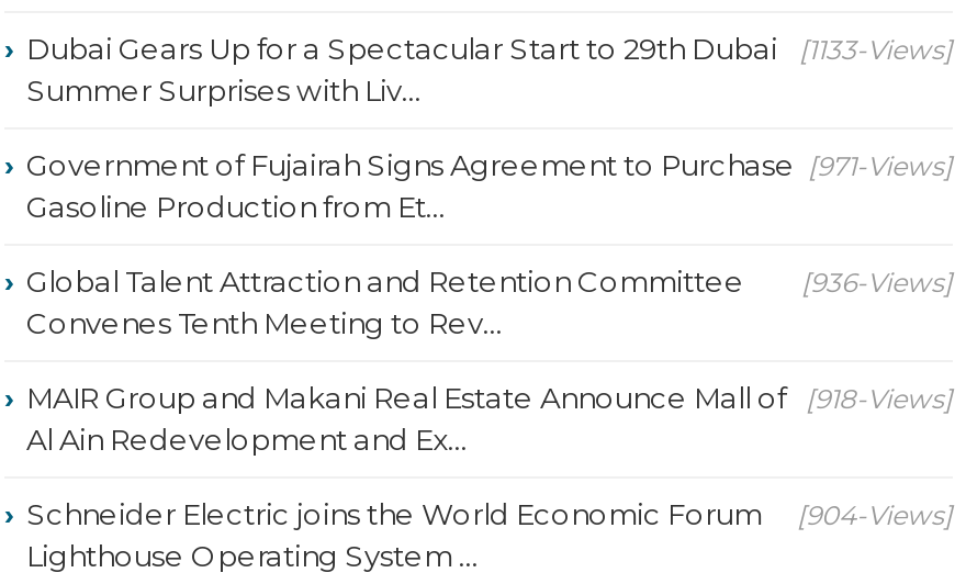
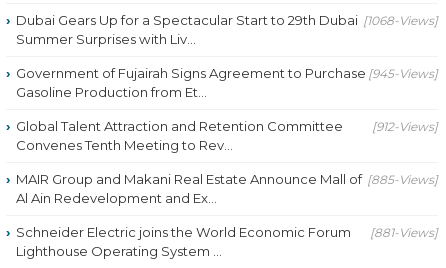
[26,30,953,65] Dubai Gears Up for a Spectacular Start to 29th Dubai [1133-Views] -> [16,12,438,28] Dubai Gears Up for a Spectacular Start to 29th Dubai [1068-Views]
[26,146,953,182] Government of Fujairah Signs Agreement to Purchase [971-Views] -> [16,65,438,81] Government of Fujairah Signs Agreement to Purchase [945-Views]
[26,263,953,298] Global Talent Attraction and Retention Committee [936-Views] -> [16,118,438,134] Global Talent Attraction and Retention Committee [912-Views]
[26,379,953,414] MAIR Group and Makani Real Estate Announce Mall of [918-Views] -> [16,171,438,187] MAIR Group and Makani Real Estate Announce Mall of [885-Views]
[26,496,953,531] Schneider Electric joins the World Economic Forum [904-Views] -> [16,224,438,240] Schneider Electric joins the World Economic Forum [881-Views]

